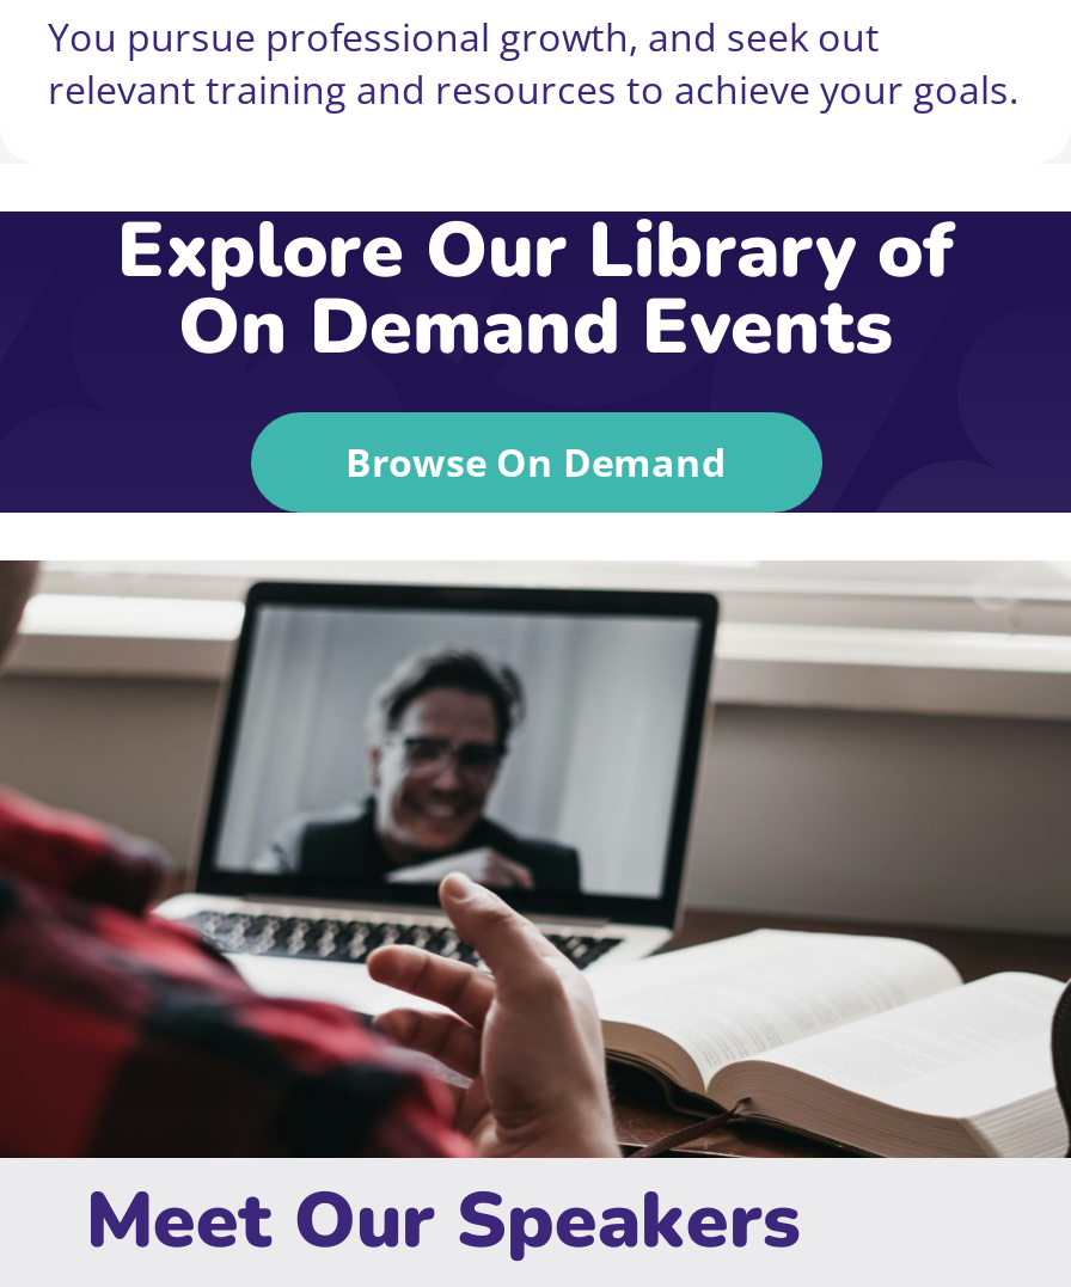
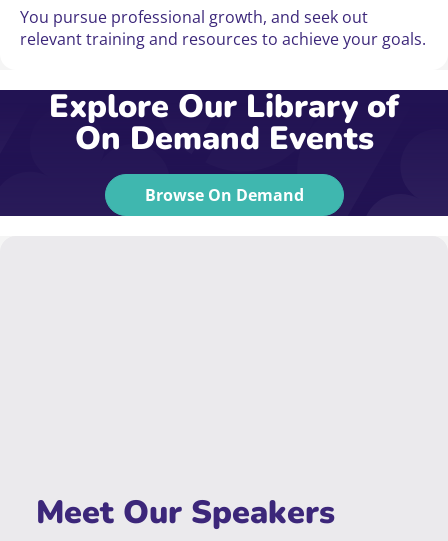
[7,557,1064,1162] [image] -> none

